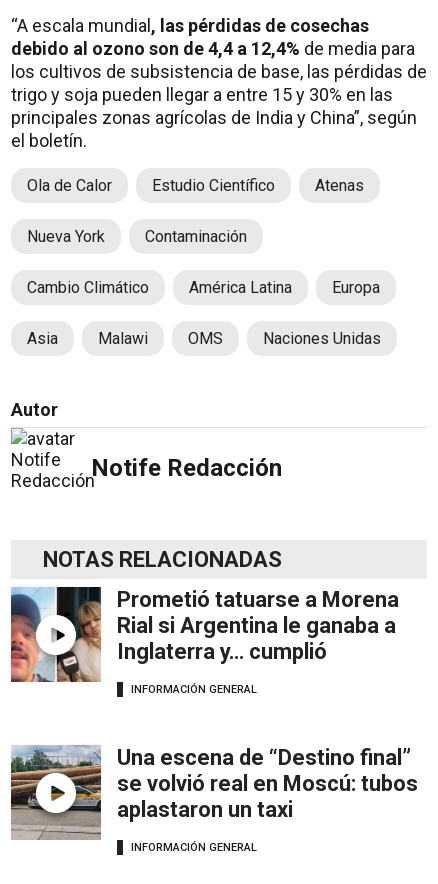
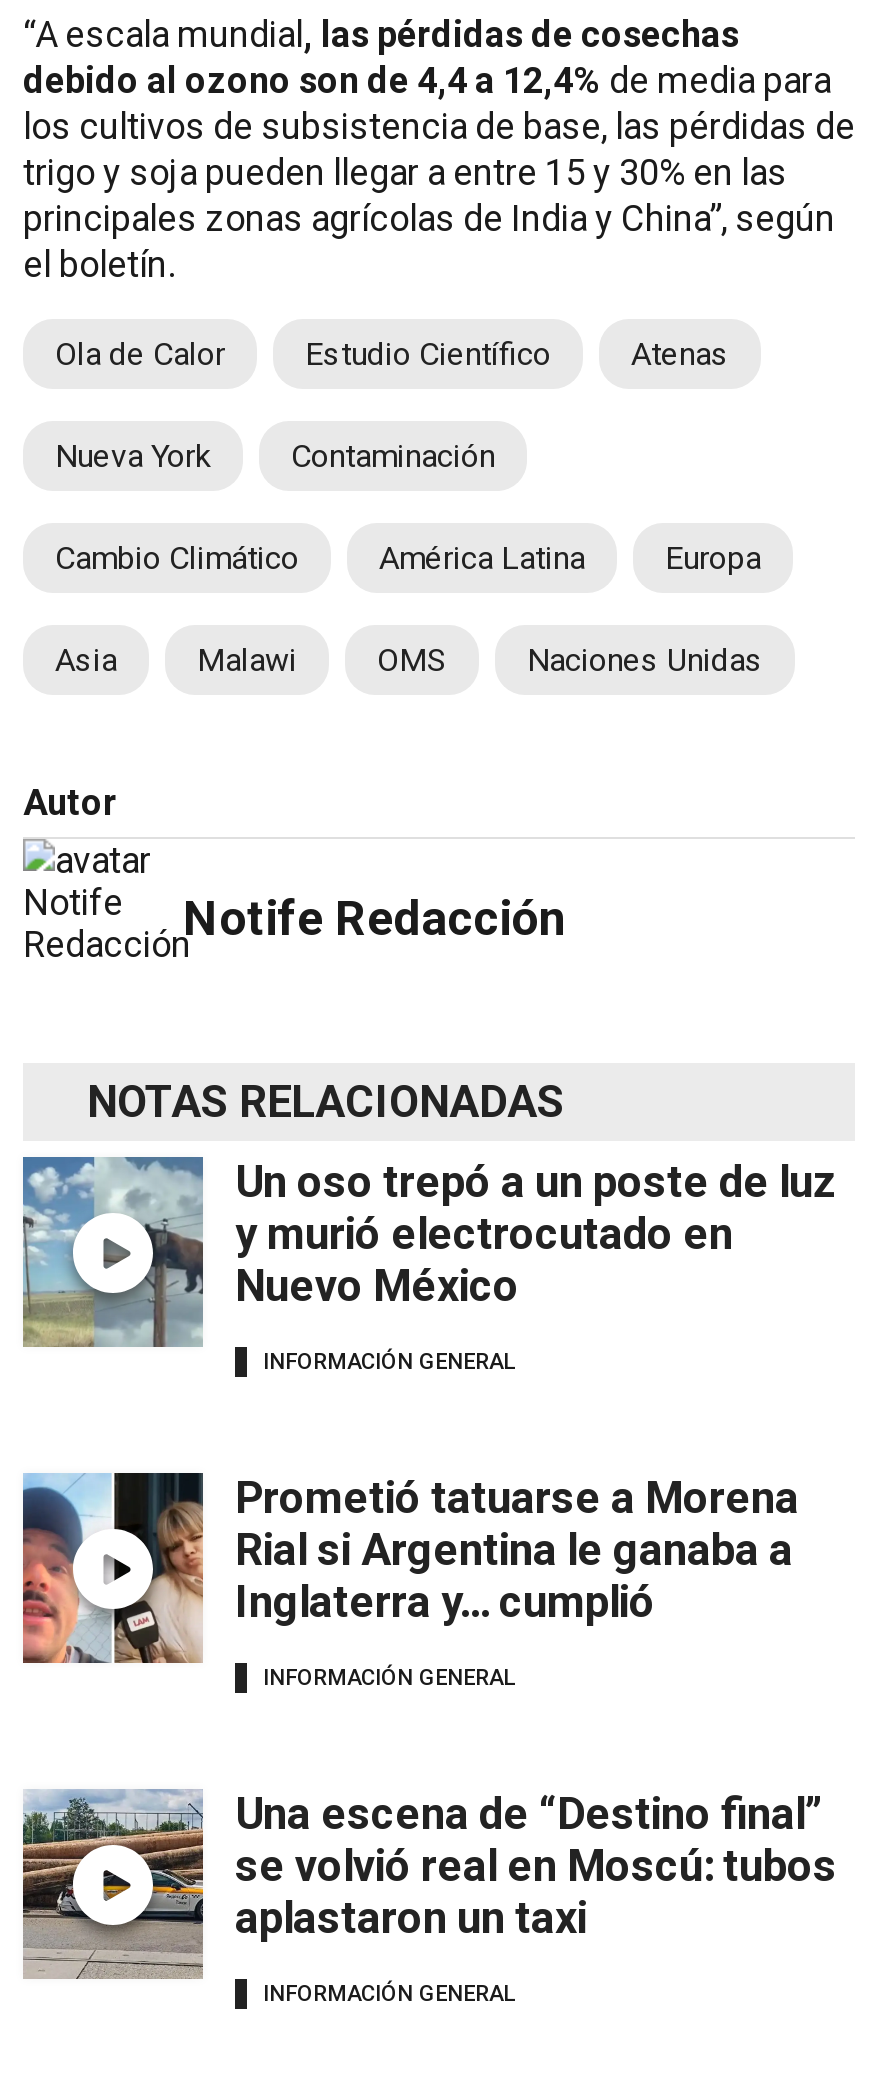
none -> [21,1156,837,1374] [image] | Un oso trepó a un poste de luz | y murió electrocutado en | Nuevo México | INFORMACIÓN GENERAL

